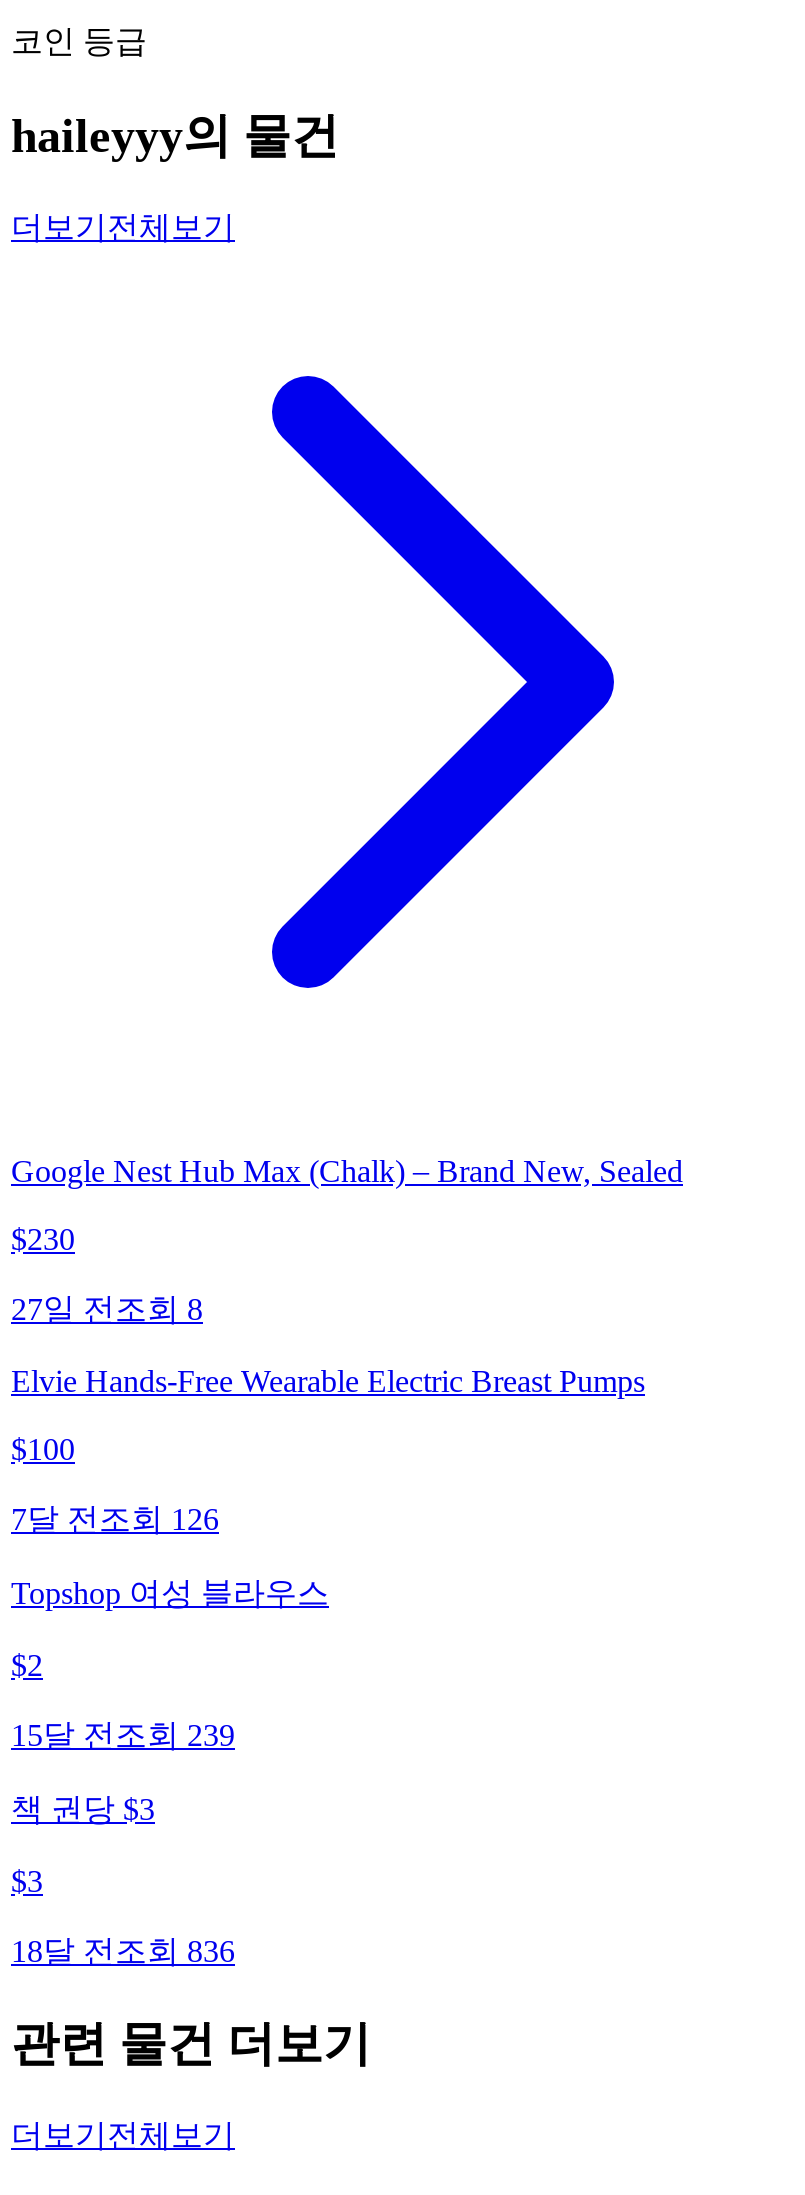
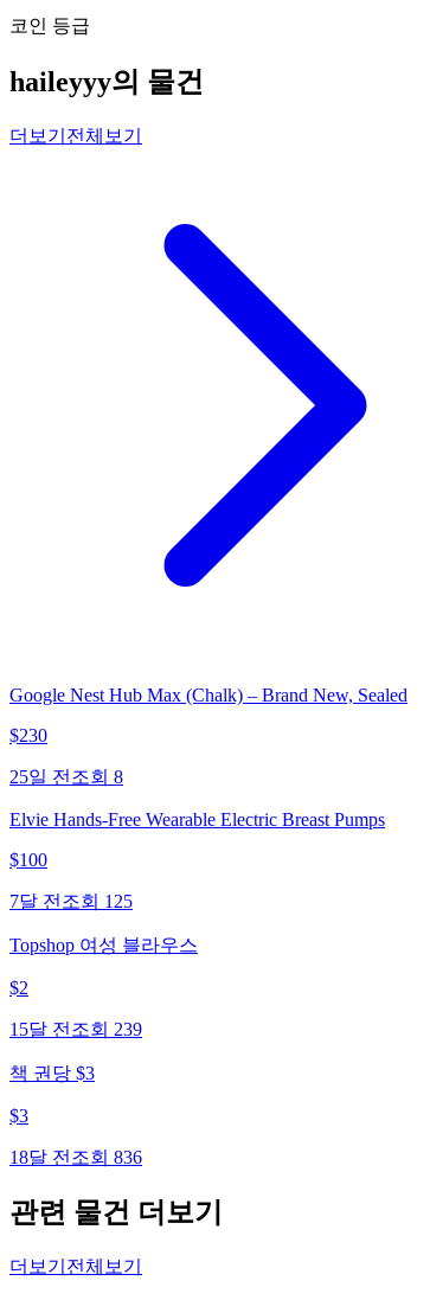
[11,1291,203,1325] 27일 전 조회 8 -> [9,766,123,786] 25일 전 조회 8
[11,1501,219,1535] 7달 전 조회 126 -> [9,891,133,911] 7달 전 조회 125

